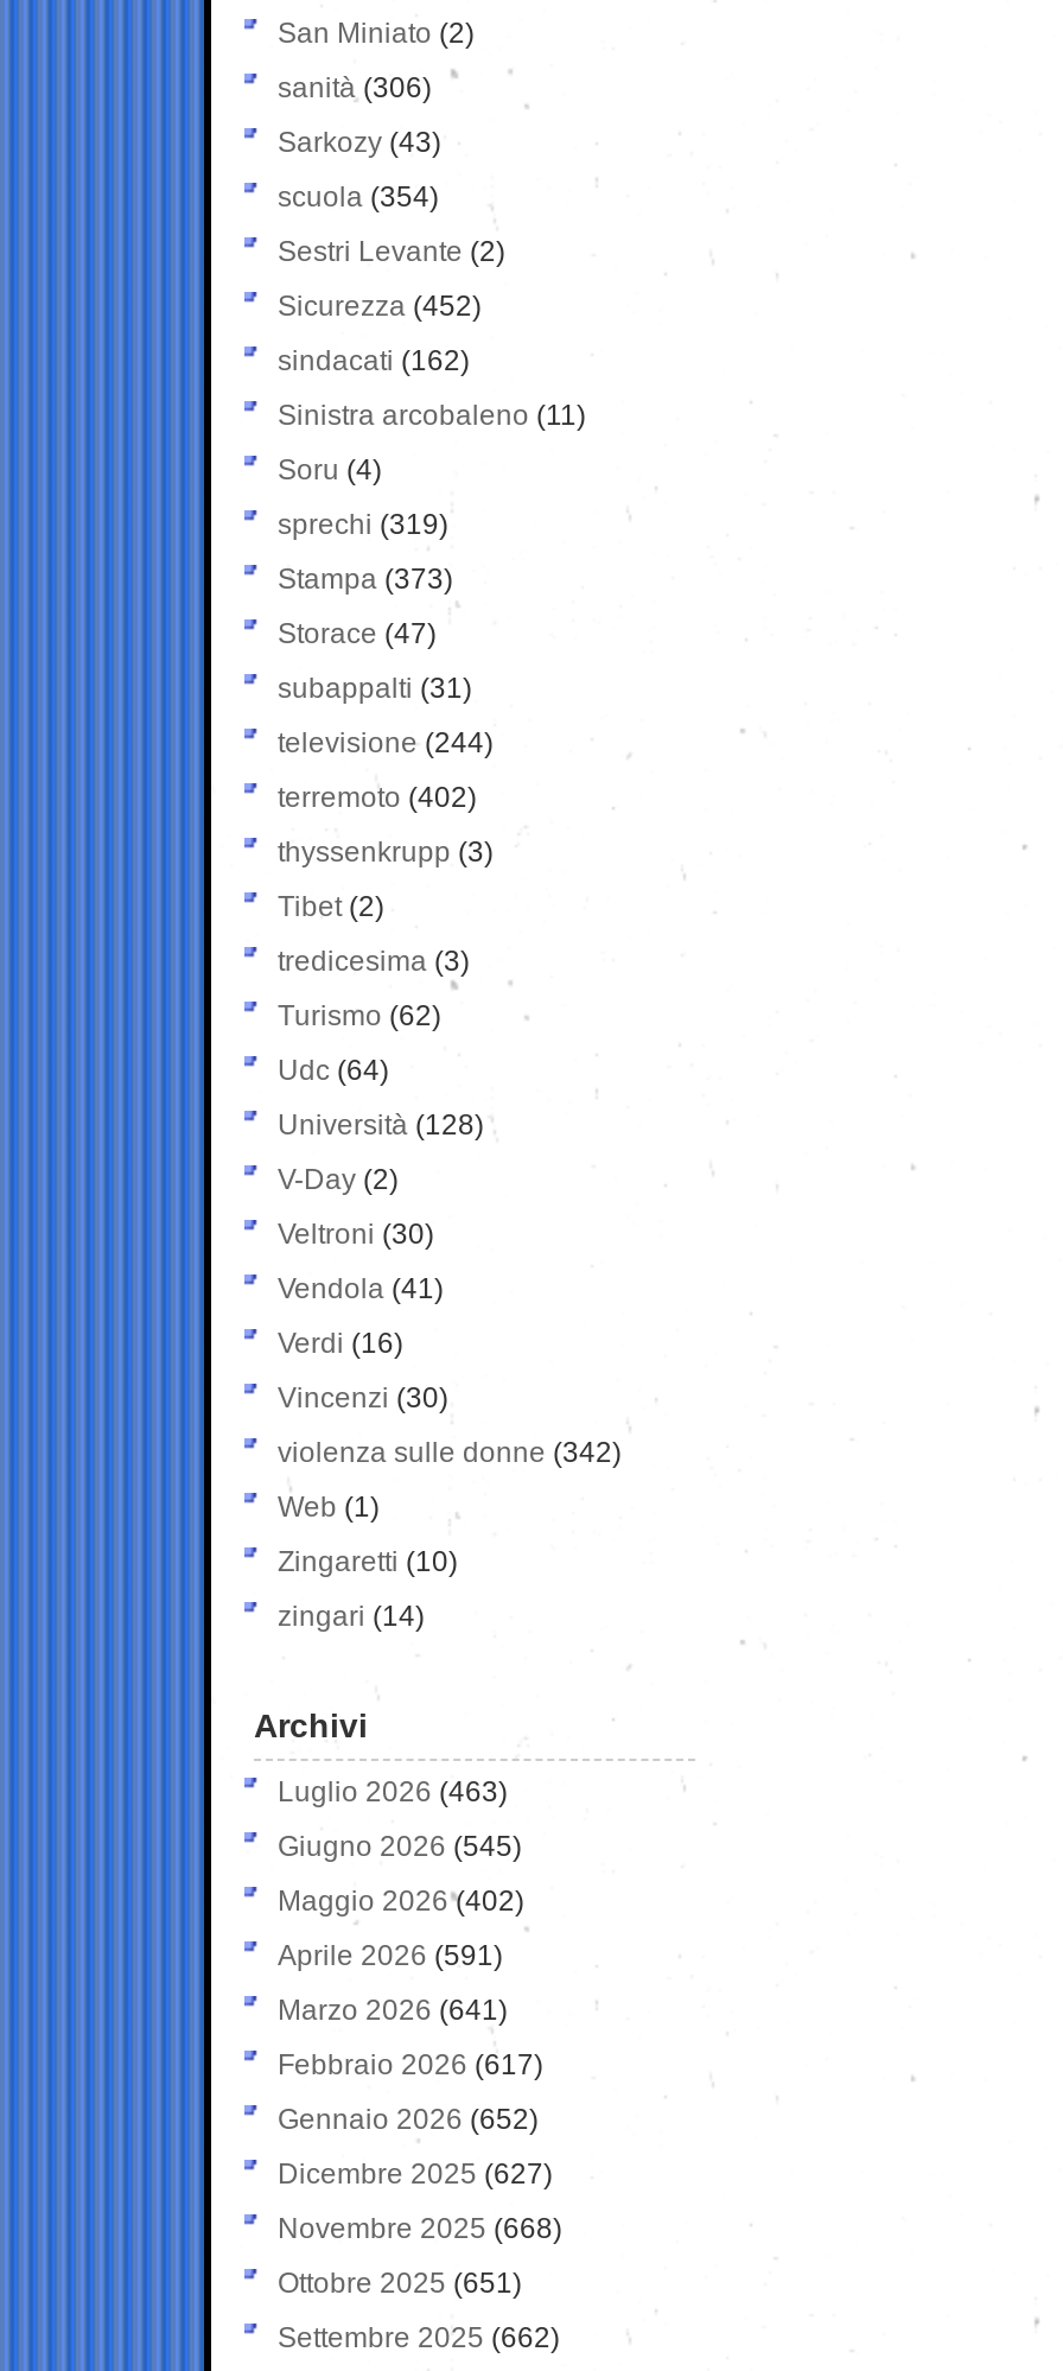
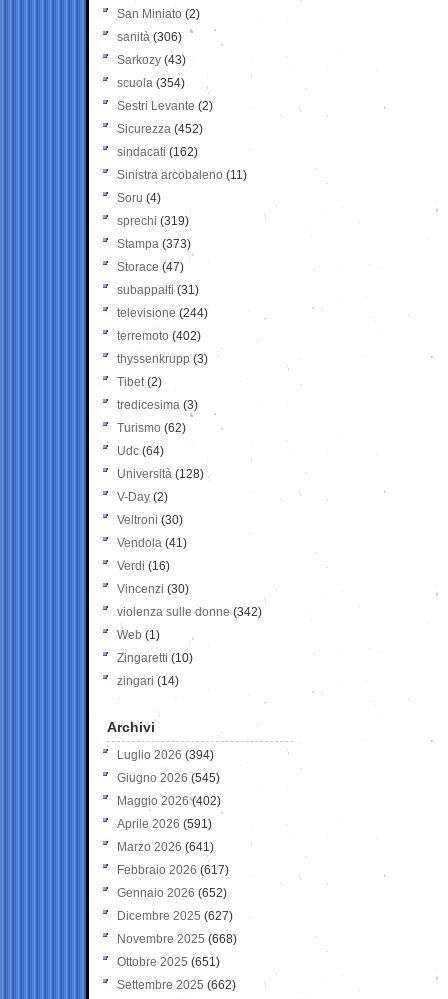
[278,1775,508,1808] Luglio 2026 (463) -> [117,748,214,762] Luglio 2026 (394)

